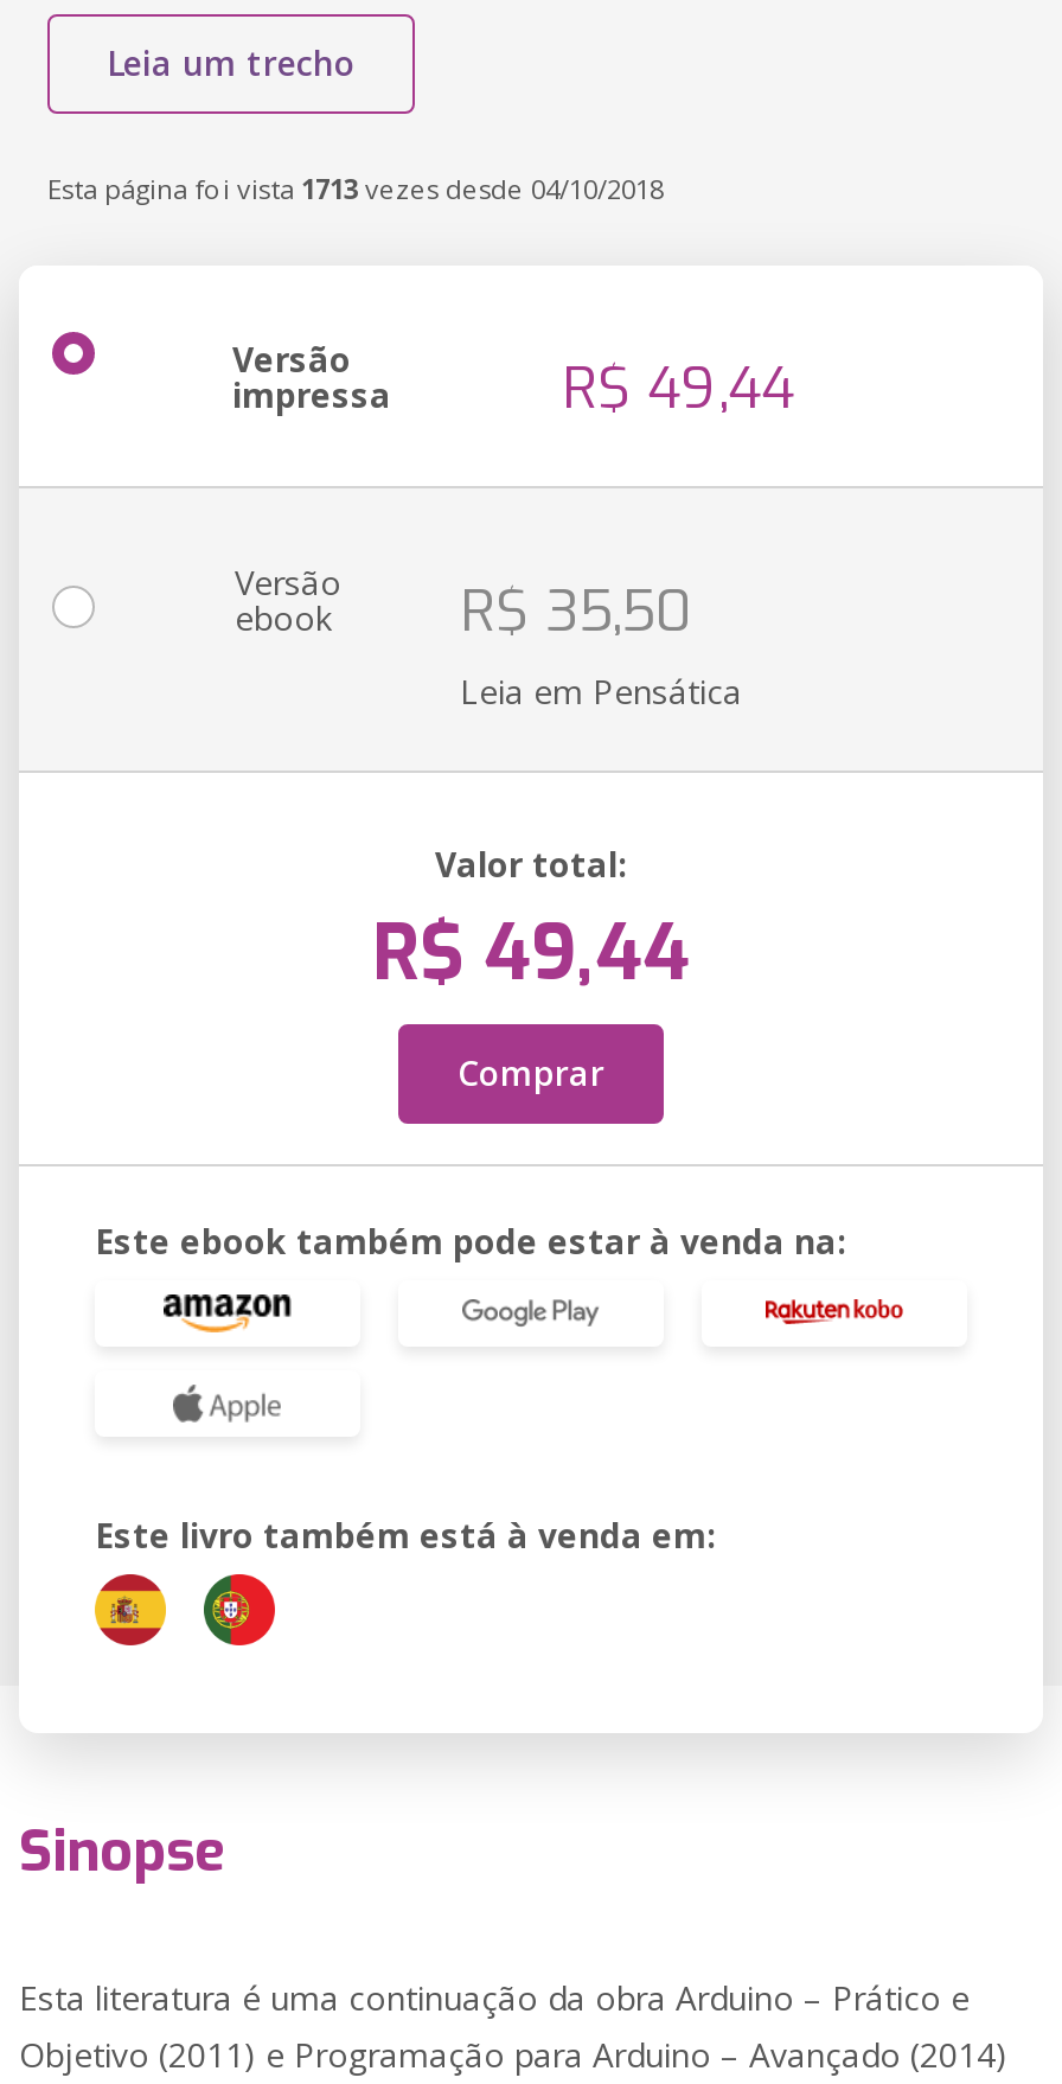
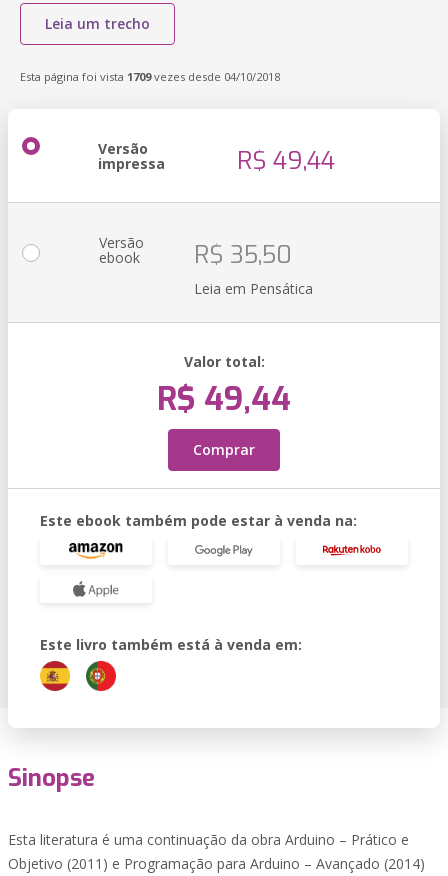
[47,171,664,206] Esta página foi vista 1713 vezes desde 04/10/2018 -> [20,69,280,84] Esta página foi vista 1709 vezes desde 04/10/2018

